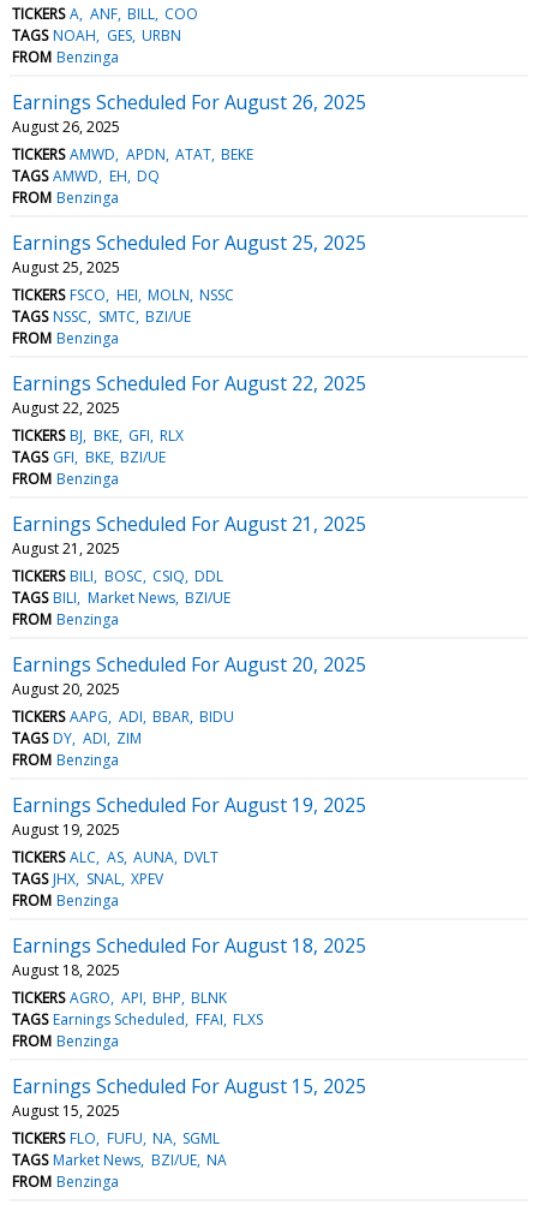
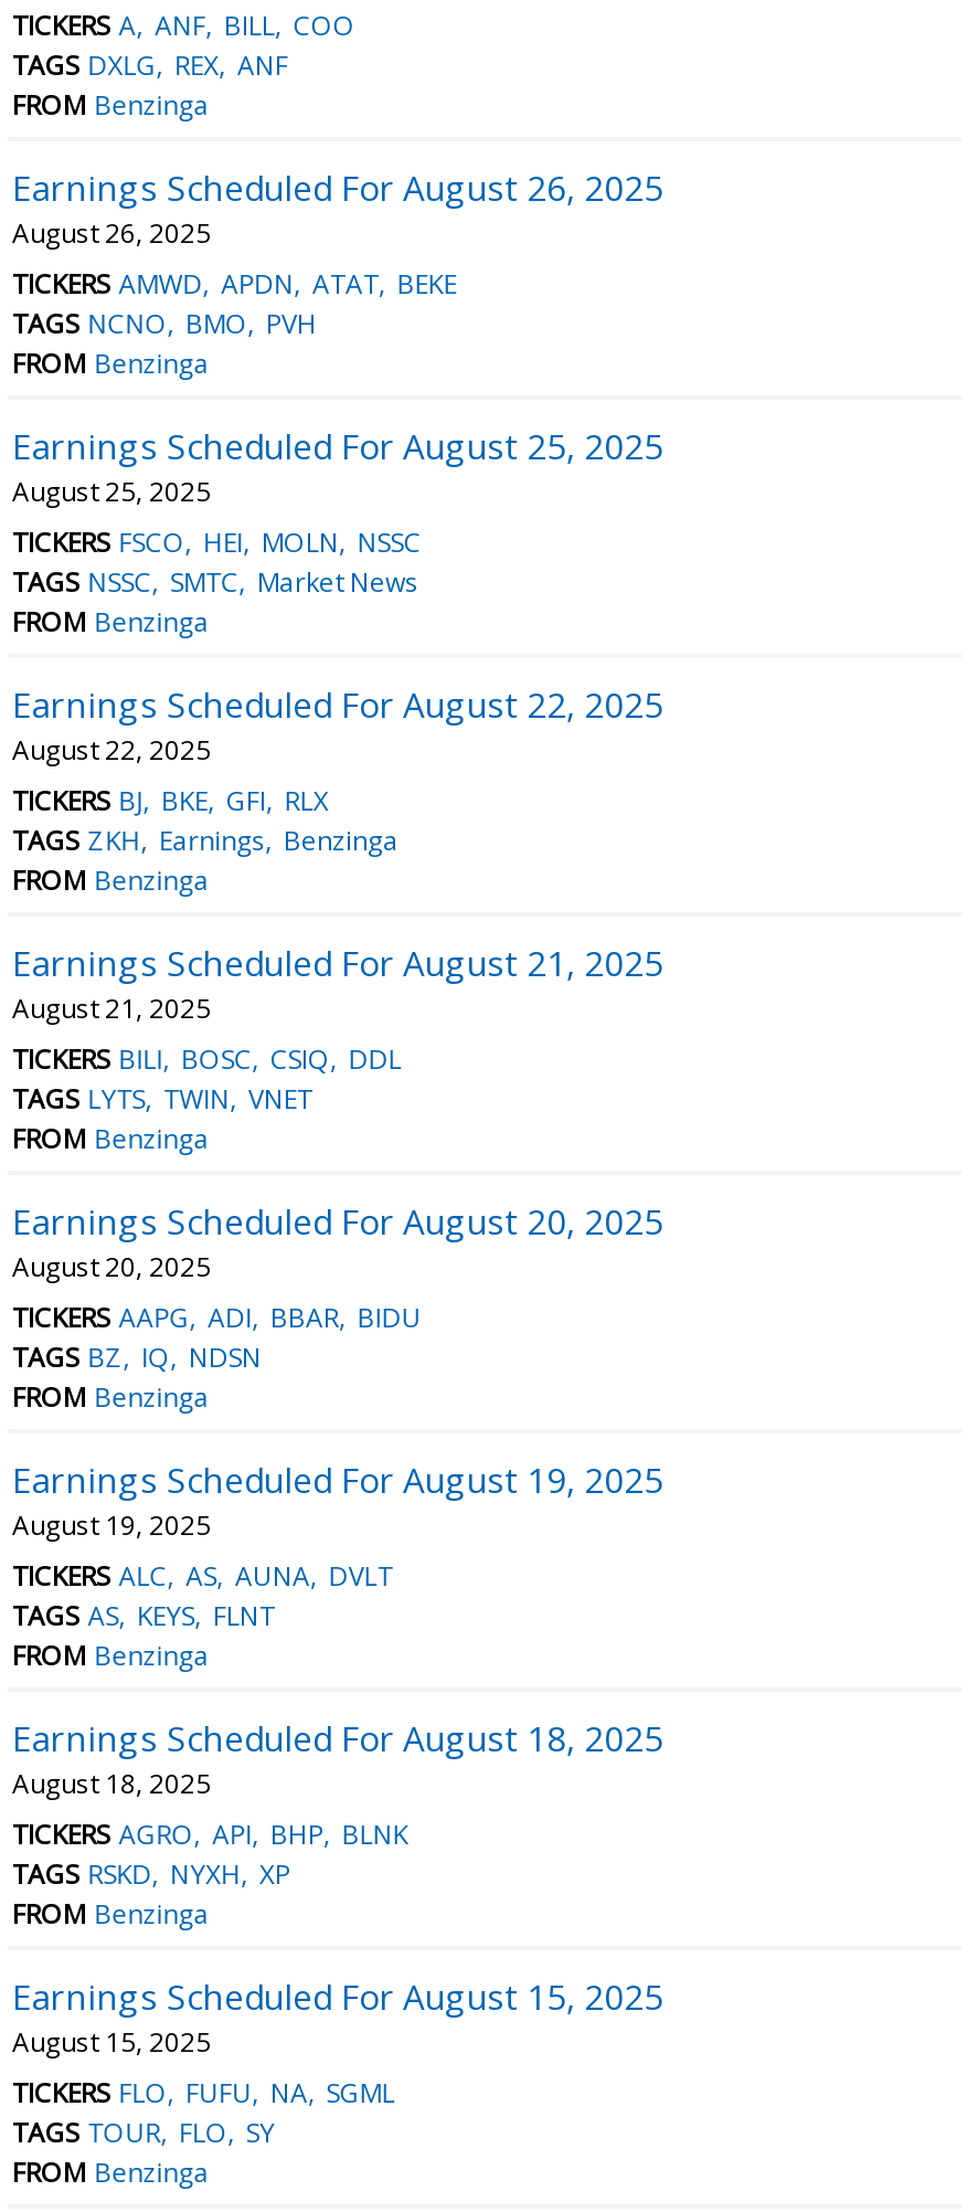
[12,25,181,46] TAGS NOAH GES URBN -> [12,46,288,84] TAGS DXLG REX ANF
[12,166,160,186] TAGS AMWD EH DQ -> [12,305,317,342] TAGS NCNO BMO PVH
[12,306,191,327] TAGS NSSC SMTC BZI/UE -> [12,563,418,601] TAGS NSSC SMTC Market News
[12,447,166,467] TAGS GFI BKE BZI/UE -> [12,821,398,859] TAGS ZKH Earnings Benzinga
[12,587,230,608] TAGS BILI Market News BZI/UE -> [12,1080,312,1117] TAGS LYTS TWIN VNET
[12,728,142,748] TAGS DY ADI ZIM -> [12,1338,261,1376] TAGS BZ IQ NDSN
[12,868,163,889] TAGS JHX SNAL XPEV -> [12,1597,275,1634] TAGS AS KEYS FLNT
[12,1009,263,1029] TAGS Earnings Scheduled FFAI FLXS -> [12,1855,290,1893] TAGS RSKD NYXH XP
[12,1150,227,1170] TAGS Market News BZI/UE NA -> [12,2113,275,2151] TAGS TOUR FLO SY

